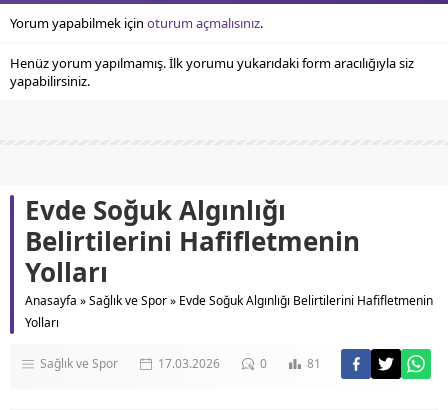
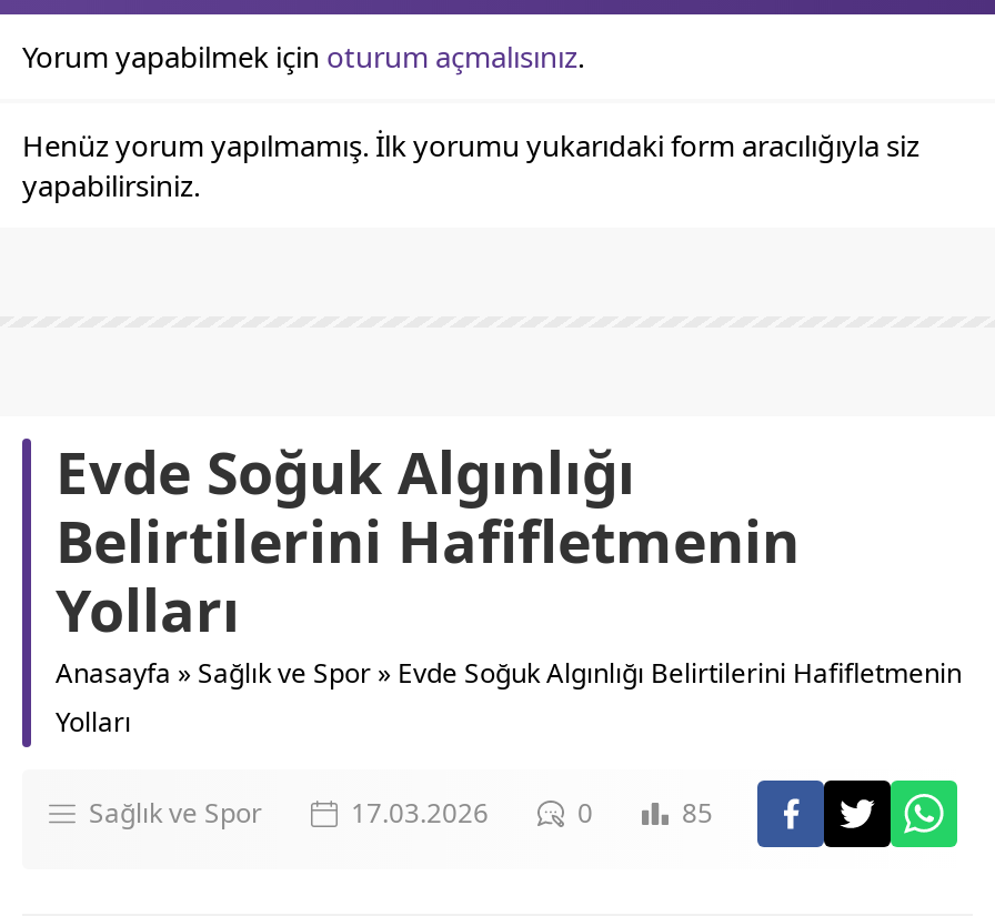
[307,355,321,372] 81 -> [682,794,713,832] 85

